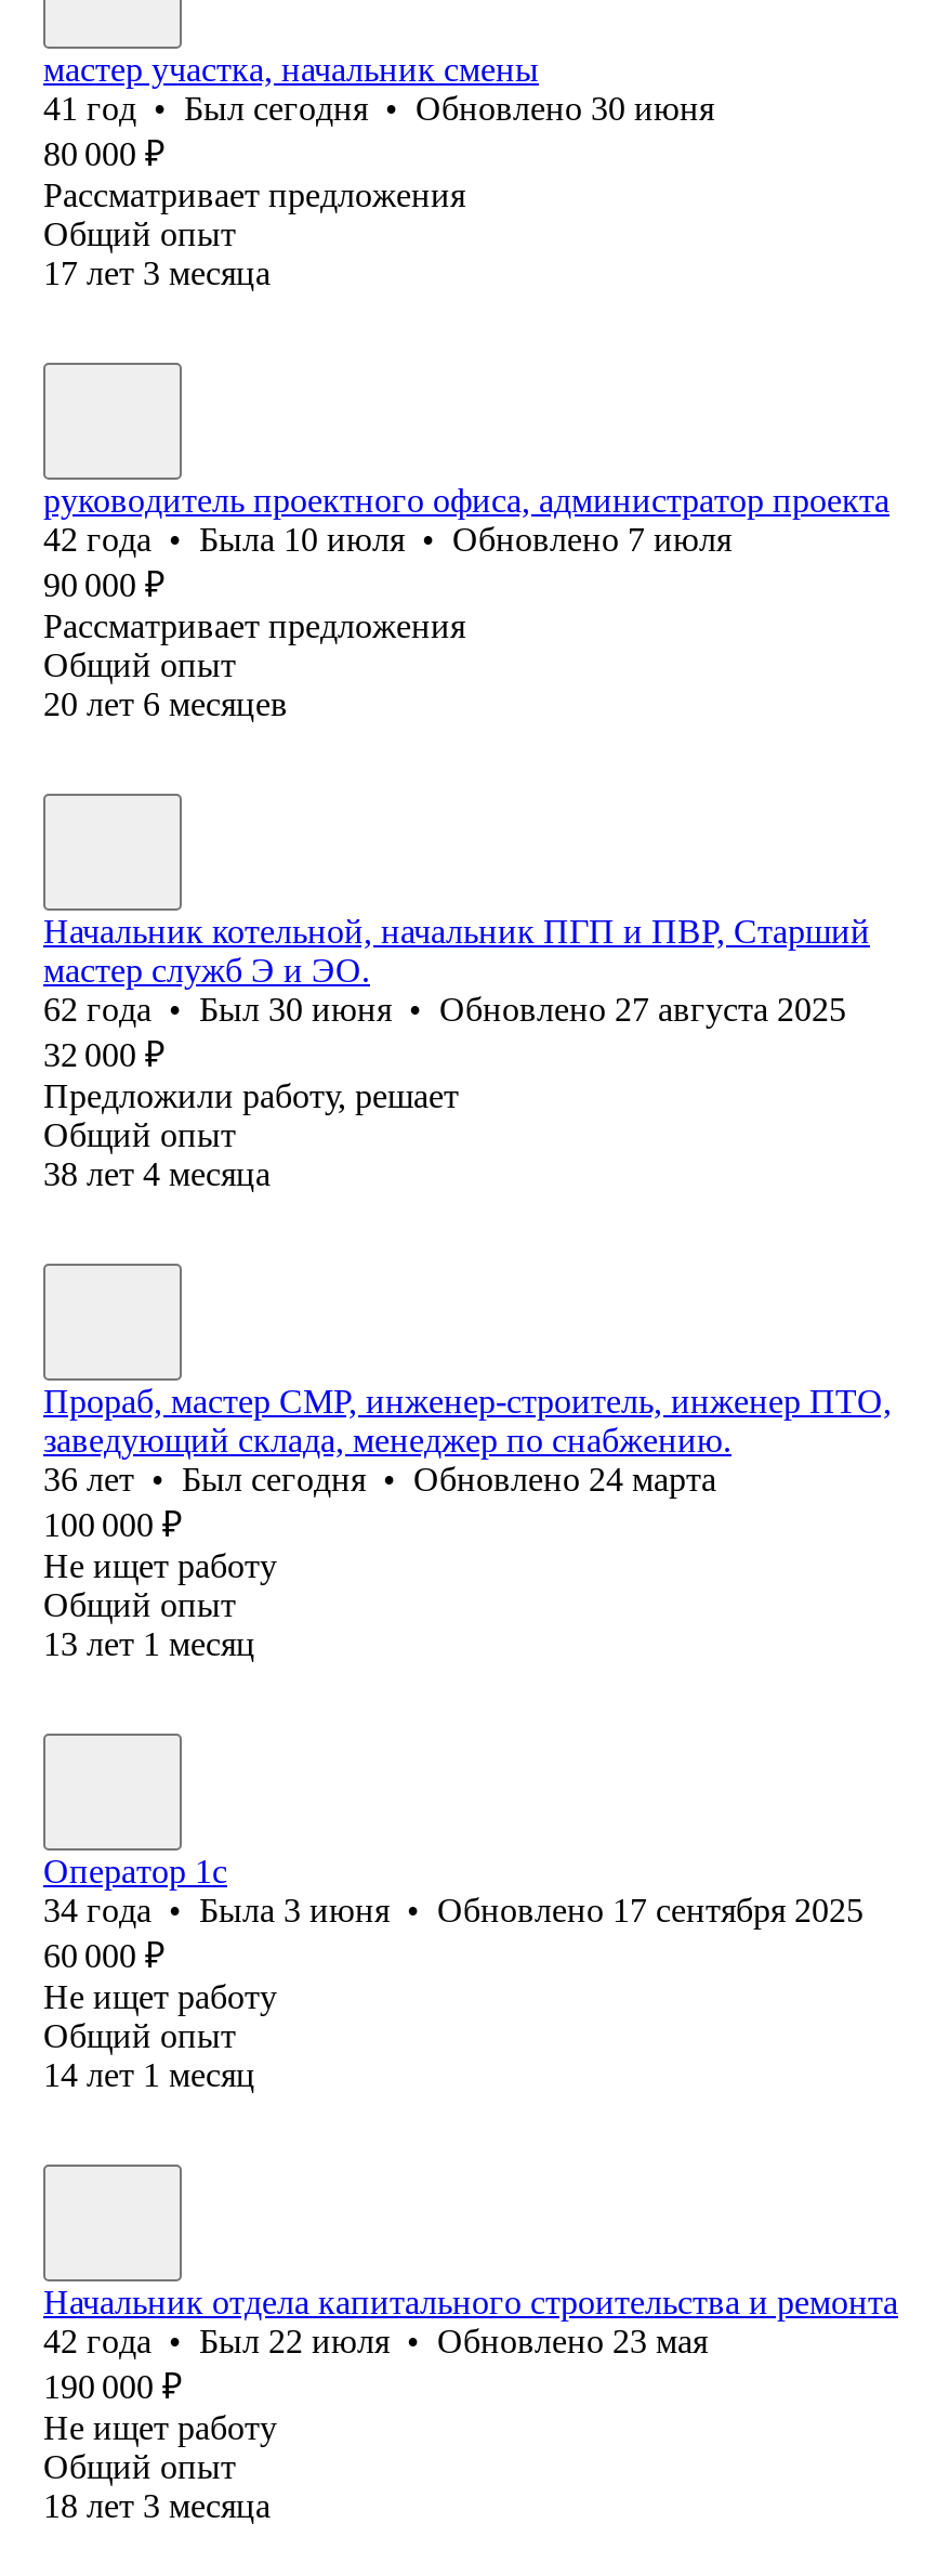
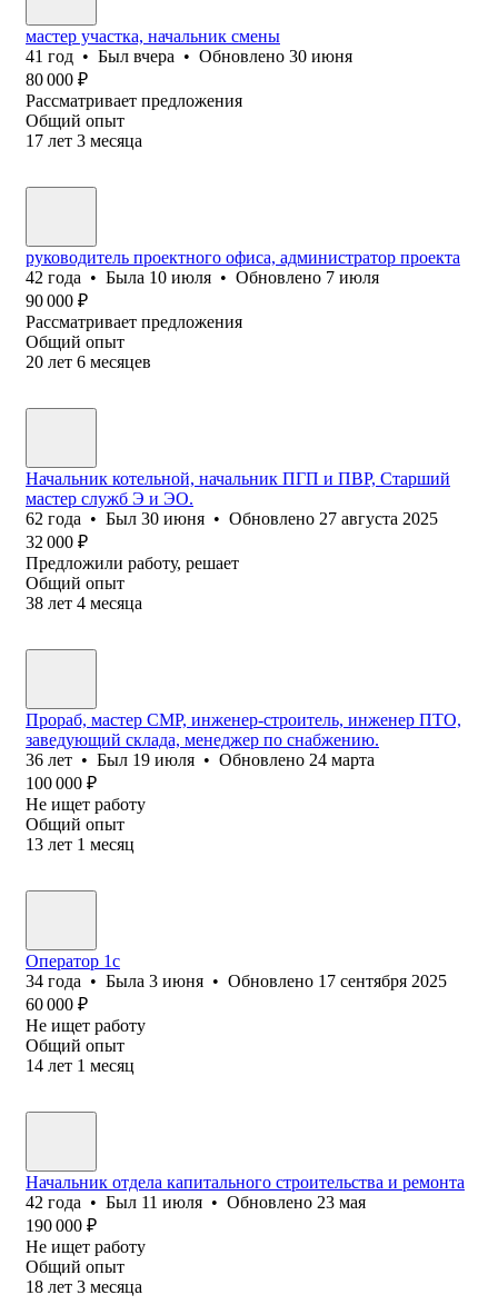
[43,90,714,126] 41 год • Был сегодня • Обновлено 30 июня -> [26,47,352,65] 41 год • Был вчера • Обновлено 30 июня
[43,1460,716,1497] 36 лет • Был сегодня • Обновлено 24 марта -> [26,750,375,769] 36 лет • Был 19 июля • Обновлено 24 марта
[43,2322,708,2359] 42 года • Был 22 июля • Обновлено 23 мая -> [26,1193,366,1212] 42 года • Был 11 июля • Обновлено 23 мая

